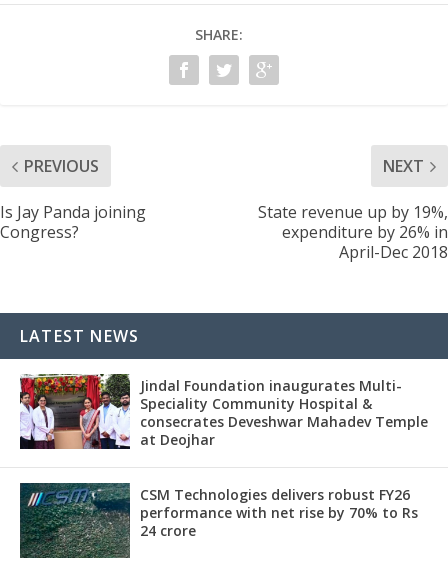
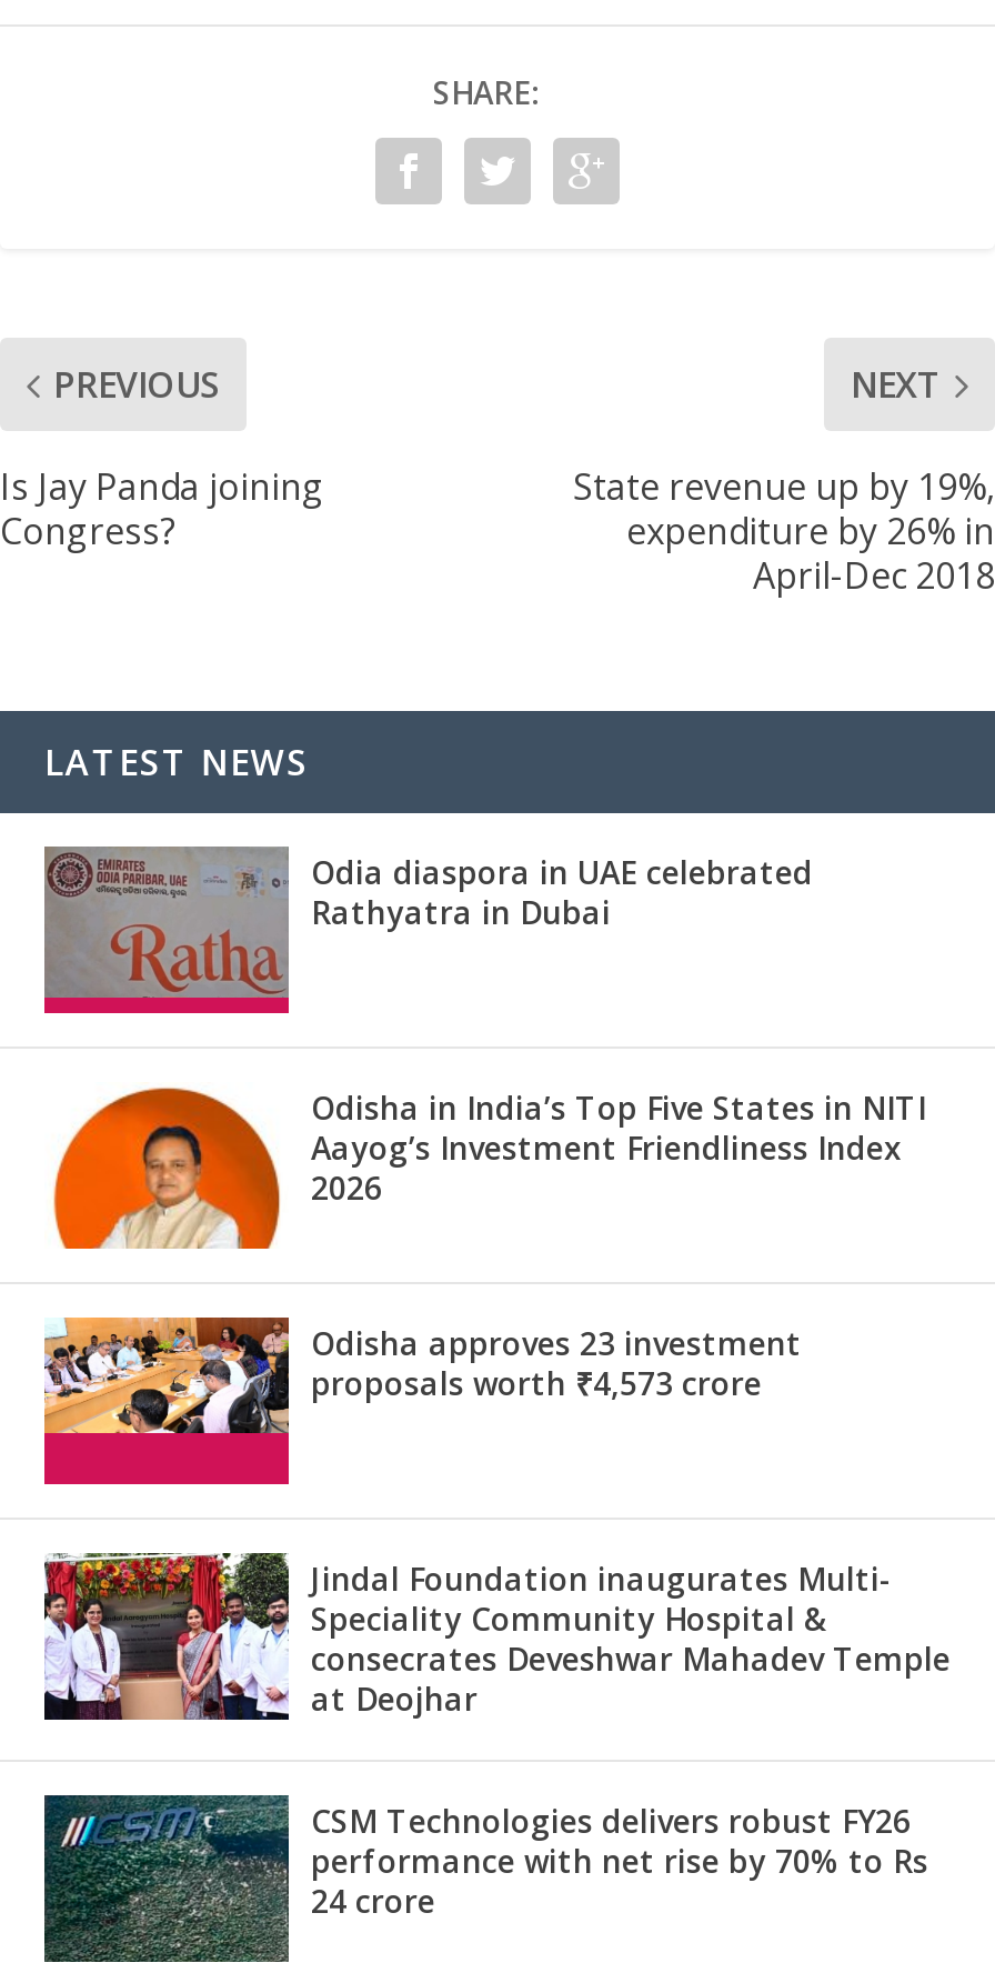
none -> [42,847,813,1015] [image] | Odia diaspora in UAE celebrated | Rathyatra in Dubai
none -> [42,1315,802,1486] [image] | Odisha approves 23 investment | proposals worth ₹4,573 crore
none -> [51,1086,926,1251] [image] | Odisha in India’s Top Five States in NITI | Aayog’s Investment Friendliness Index | 2026

